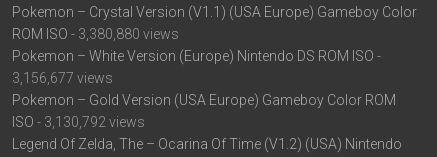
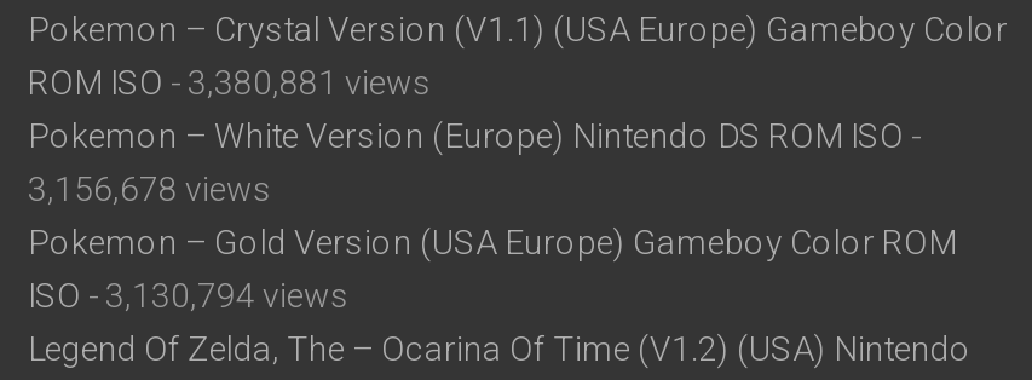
[12,26,179,42] ROM ISO - 3,380,880 views -> [28,63,432,102] ROM ISO - 3,380,881 views
[12,70,113,86] 3,156,677 views -> [28,170,272,209] 3,156,678 views
[12,114,145,130] ISO - 3,130,792 views -> [28,276,350,315] ISO - 3,130,794 views

